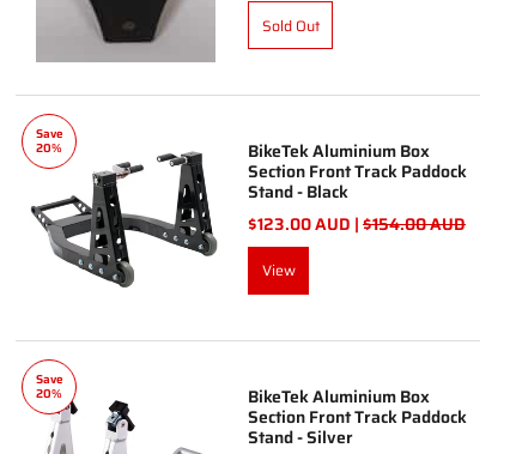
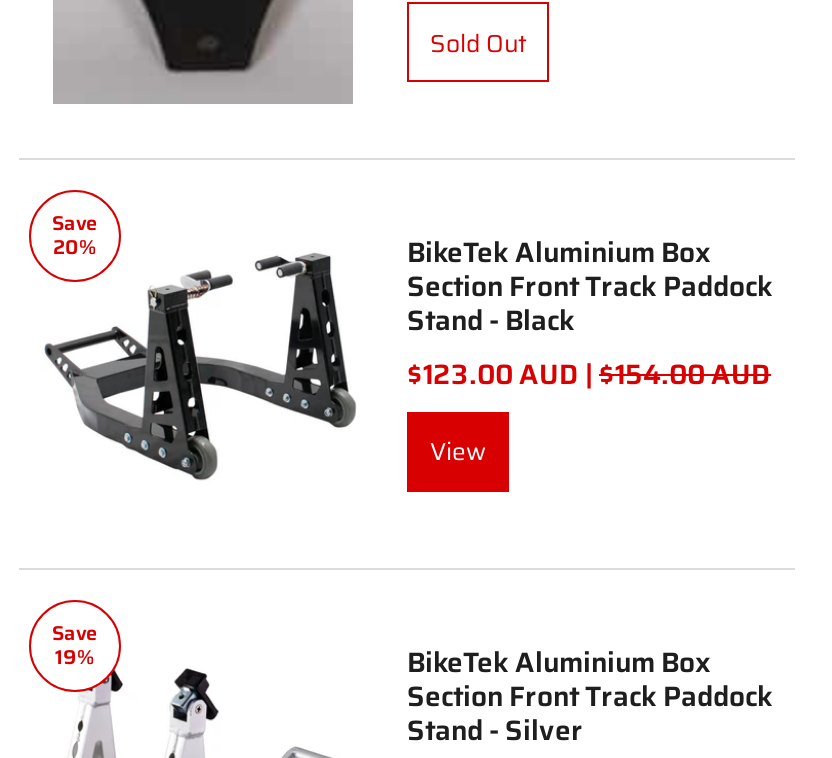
[36,385,62,403] 20% -> [55,642,95,672] 19%

